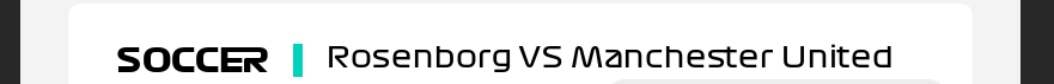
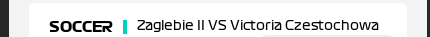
[327,44,894,72] Rosenborg VS Manchester United -> [137,20,379,32] Zaglebie II VS Victoria Czestochowa

